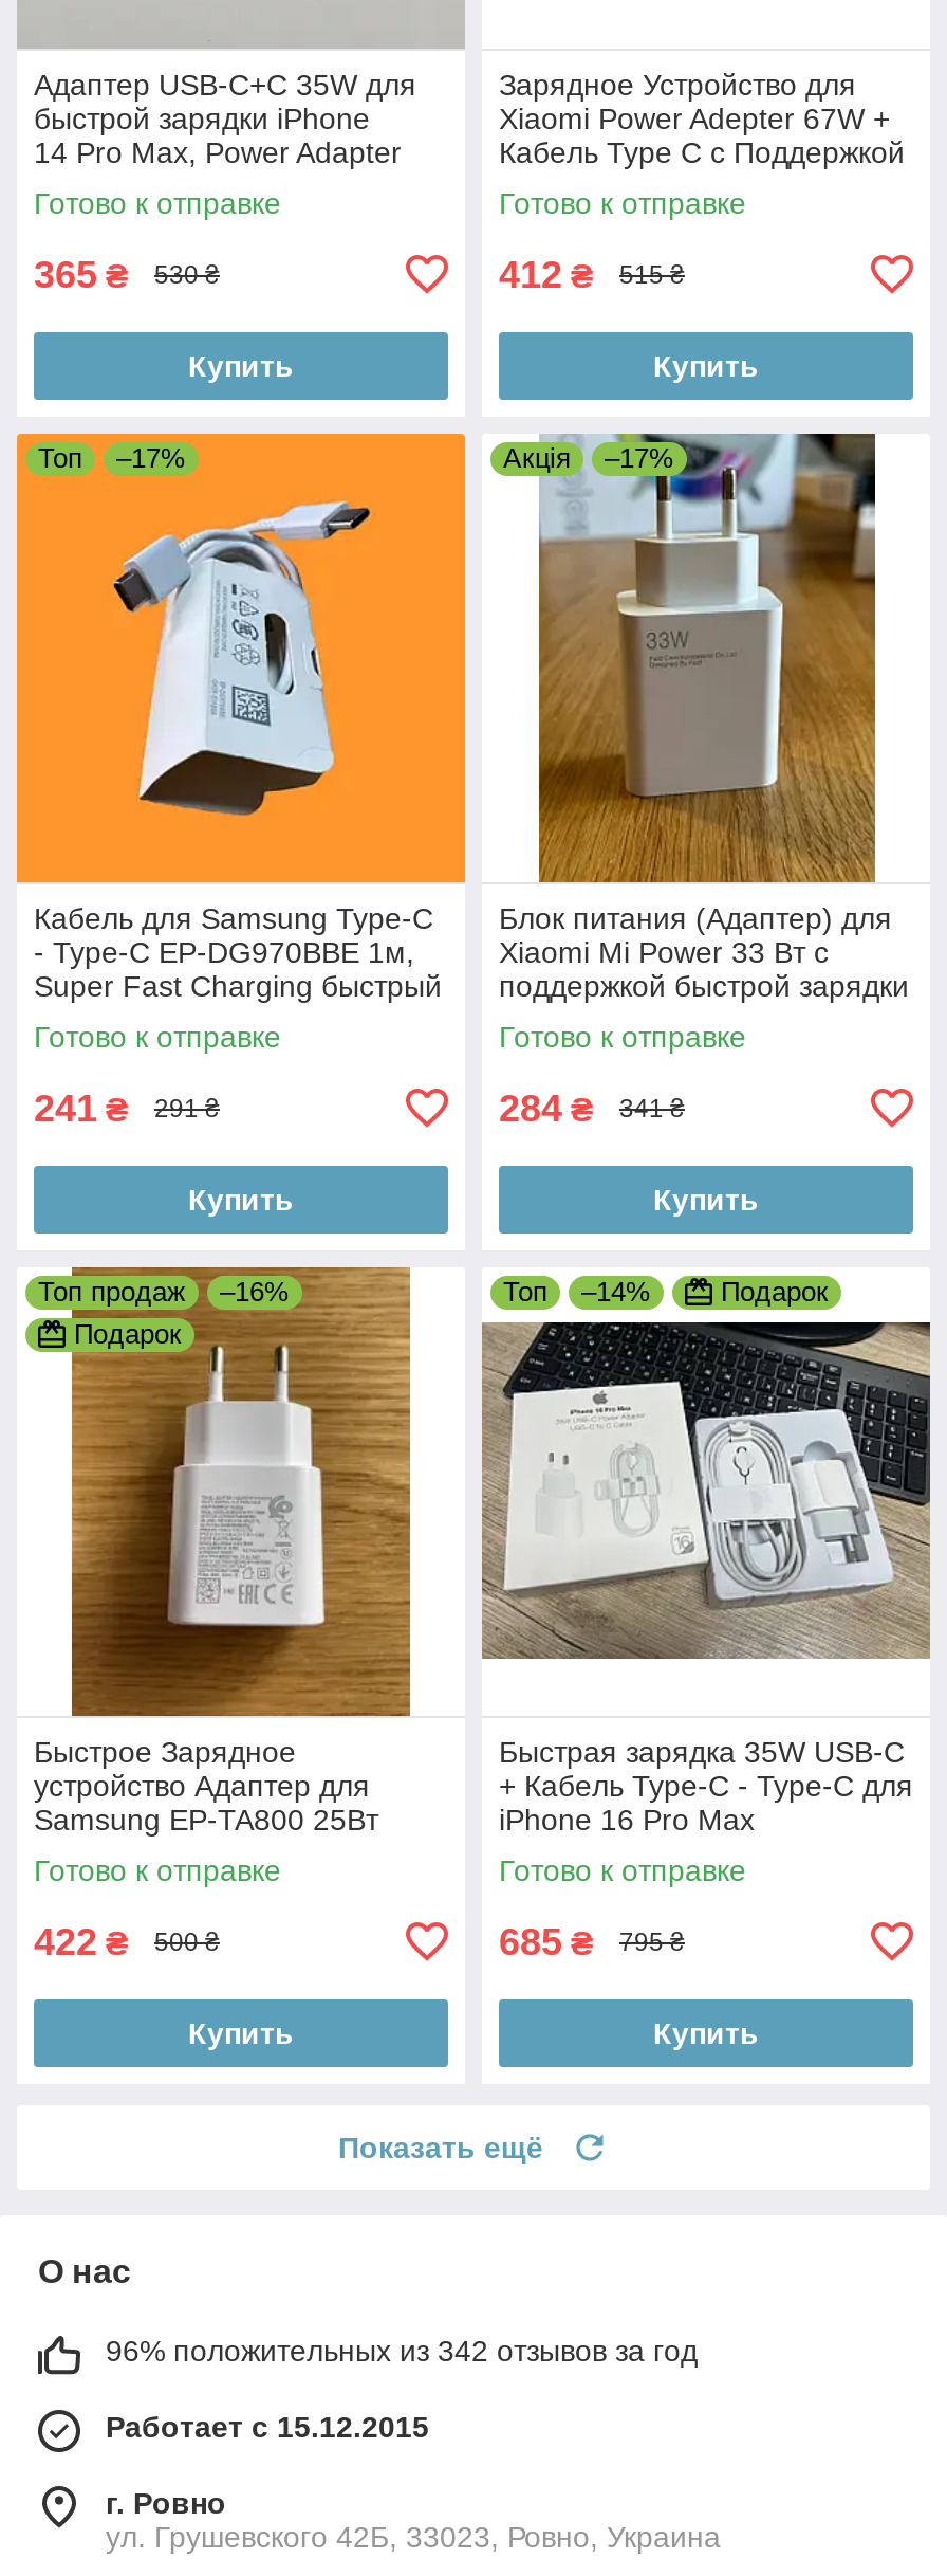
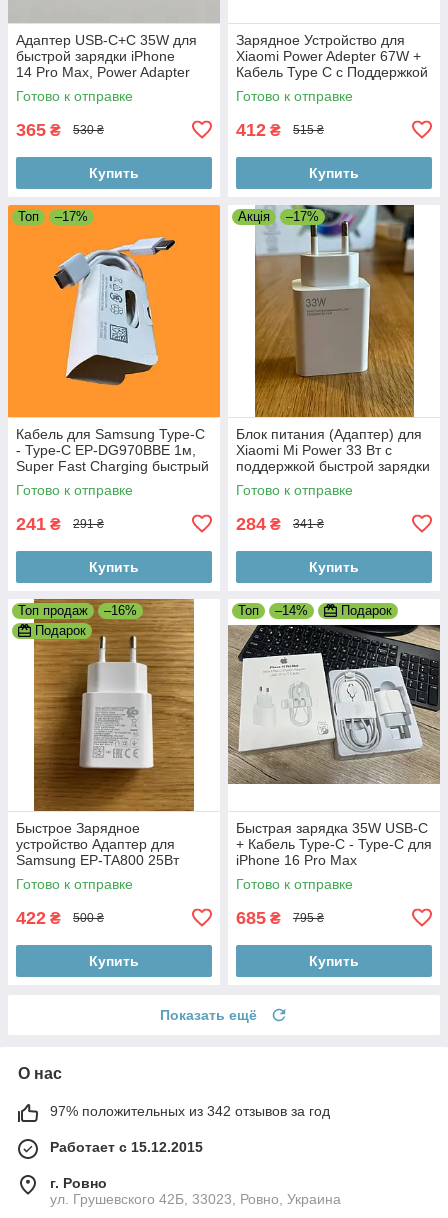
[106,2333,698,2367] 96% положительных из 342 отзывов за год -> [50,1103,330,1119] 97% положительных из 342 отзывов за год

